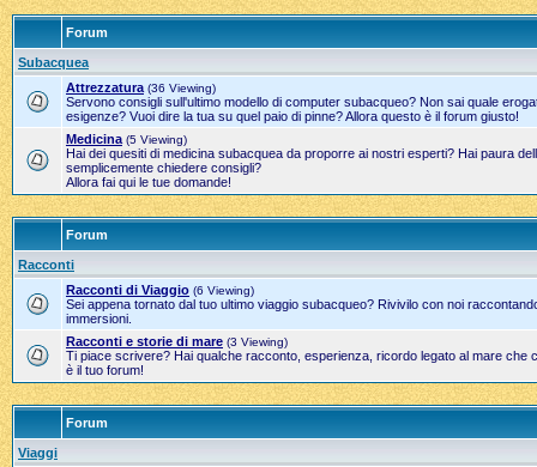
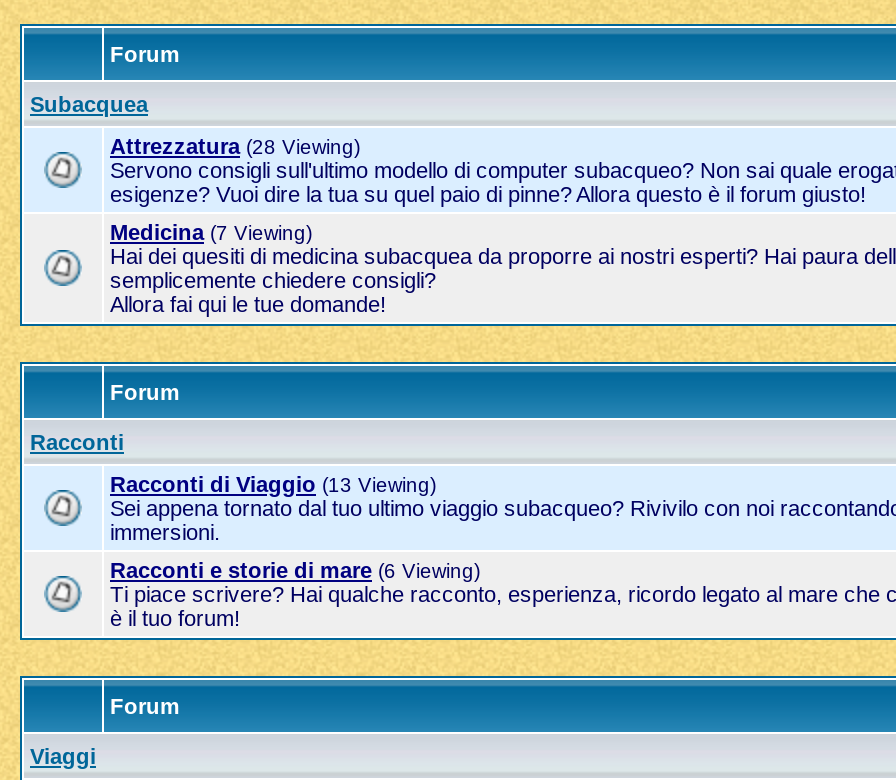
[66,80,216,95] Attrezzatura (36 Viewing) -> [110,134,360,158] Attrezzatura (28 Viewing)
[66,132,187,146] Medicina (5 Viewing) -> [110,220,312,244] Medicina (7 Viewing)
[66,283,254,297] Racconti di Viaggio (6 Viewing) -> [110,472,436,496] Racconti di Viaggio (13 Viewing)
[66,334,288,348] Racconti e storie di mare (3 Viewing) -> [110,558,480,582] Racconti e storie di mare (6 Viewing)

